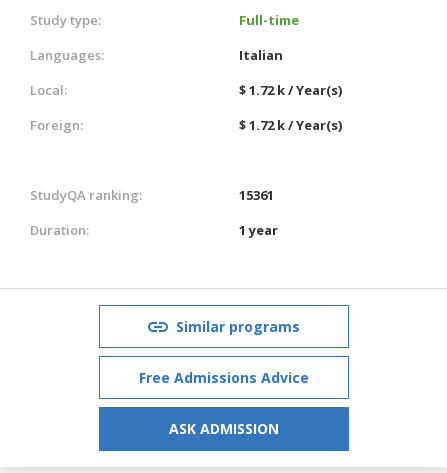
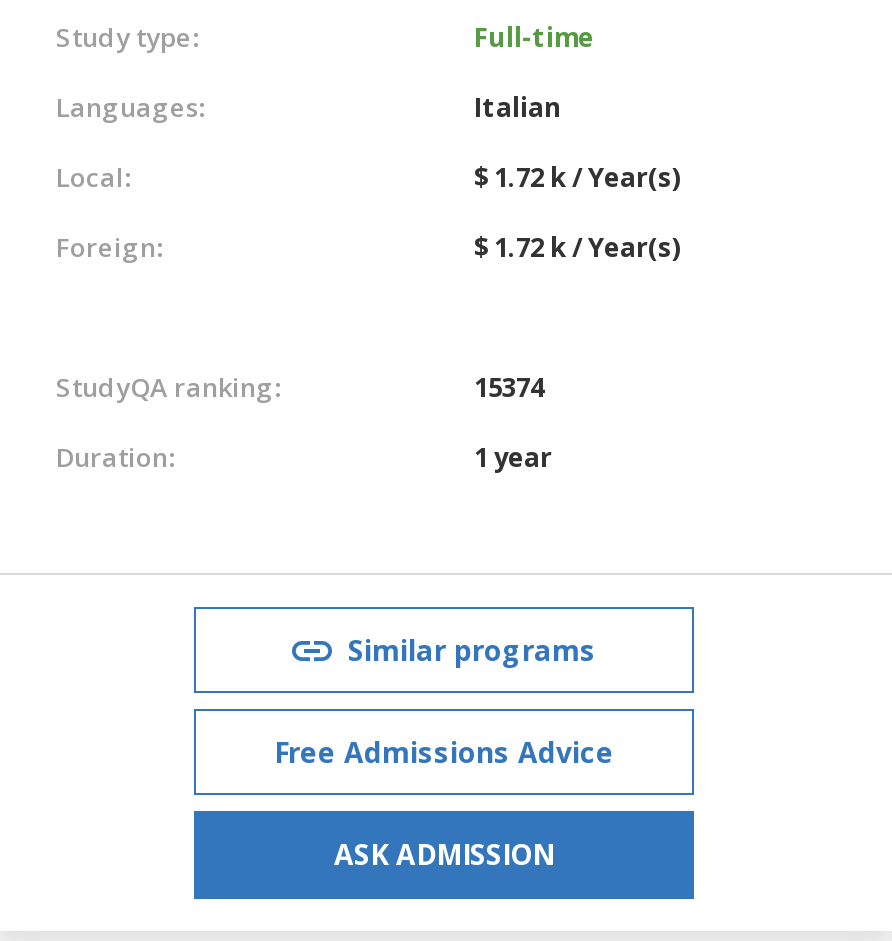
[239,186,274,204] 15361 -> [474,369,544,405] 15374

